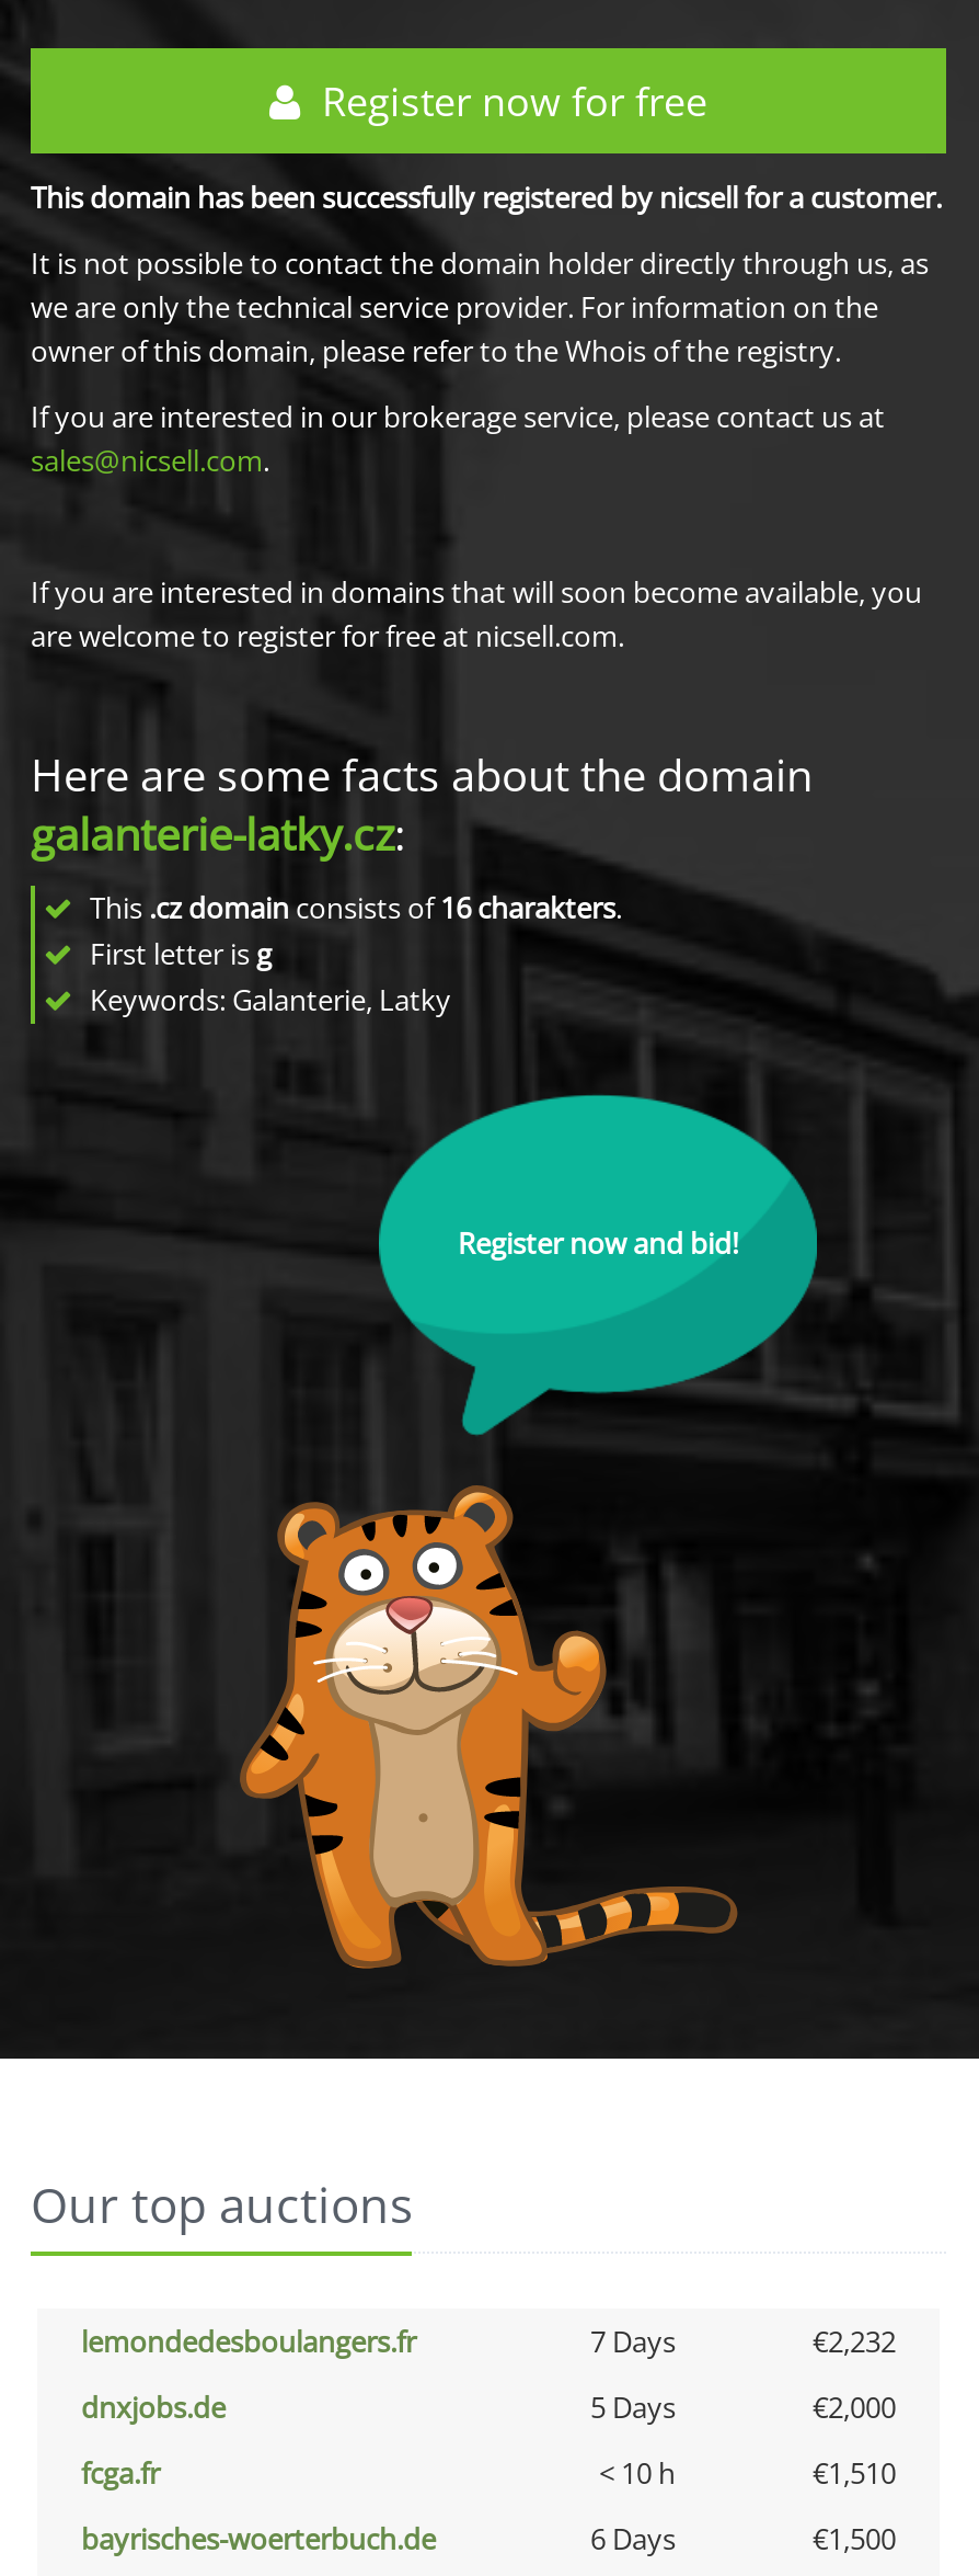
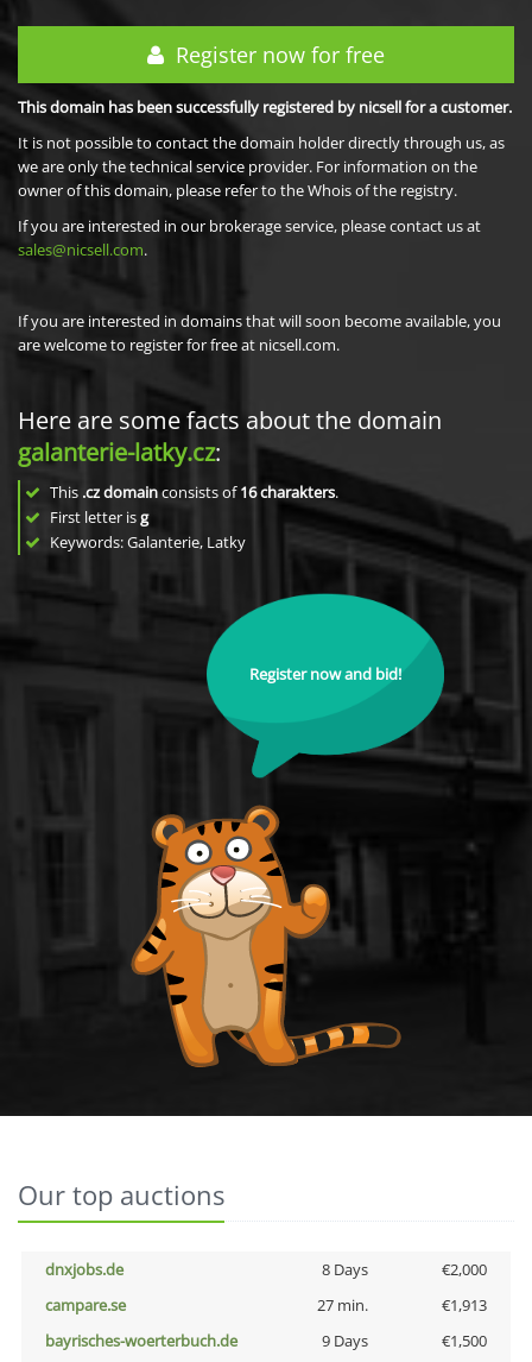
[81,2322,896,2361] lemondedesboulangers.fr | 7 Days | €2,232 -> none
[590,2387,676,2427] 5 Days -> [321,1259,368,1280] 8 Days
[81,2453,896,2493] fcga.fr | < 10 h | €1,510 -> [45,1294,487,1316] campare.se | 27 min. | €1,913
[590,2519,676,2558] 6 Days -> [321,1330,368,1351] 9 Days

